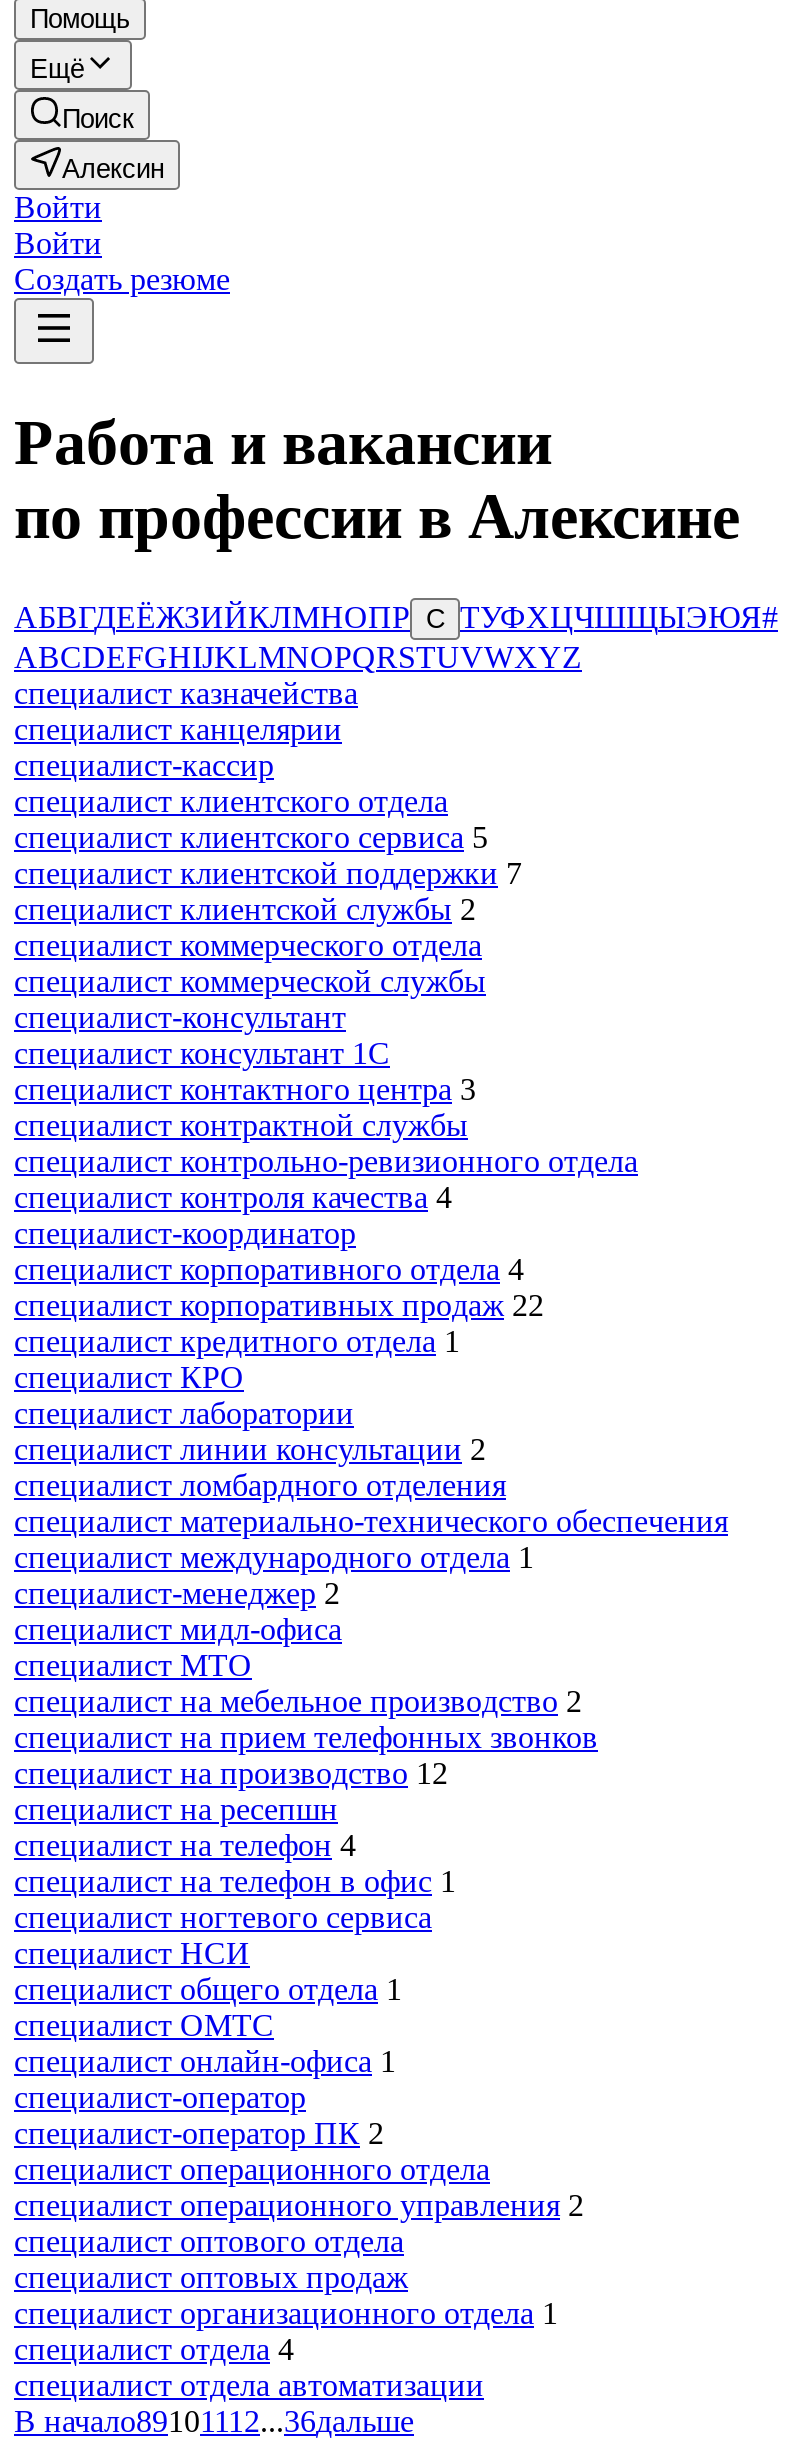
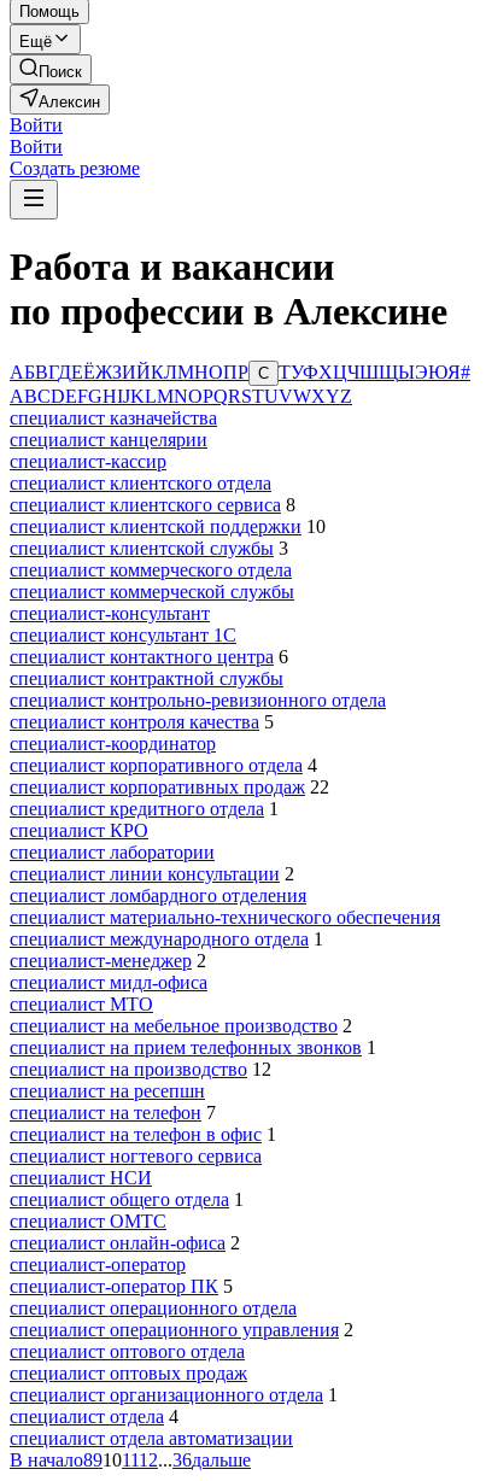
[14,820,488,854] специалист клиентского сервиса 5 -> [10,494,295,515] специалист клиентского сервиса 8
[14,856,522,890] специалист клиентской поддержки 7 -> [10,516,326,537] специалист клиентской поддержки 10
[14,892,476,926] специалист клиентской службы 2 -> [10,538,288,558] специалист клиентской службы 3
[14,1072,476,1106] специалист контактного центра 3 -> [10,646,288,667] специалист контактного центра 6
[14,1180,452,1214] специалист контроля качества 4 -> [10,711,274,732] специалист контроля качества 5
[14,1720,598,1754] специалист на прием телефонных звонков -> [10,1037,376,1058] специалист на прием телефонных звонков 1
[14,1828,356,1862] специалист на телефон 4 -> [10,1102,216,1123] специалист на телефон 7
[14,2044,396,2078] специалист онлайн-офиса 1 -> [10,1232,240,1253] специалист онлайн-офиса 2
[14,2116,384,2150] специалист-оператор ПК 2 -> [10,1276,233,1296] специалист-оператор ПК 5

